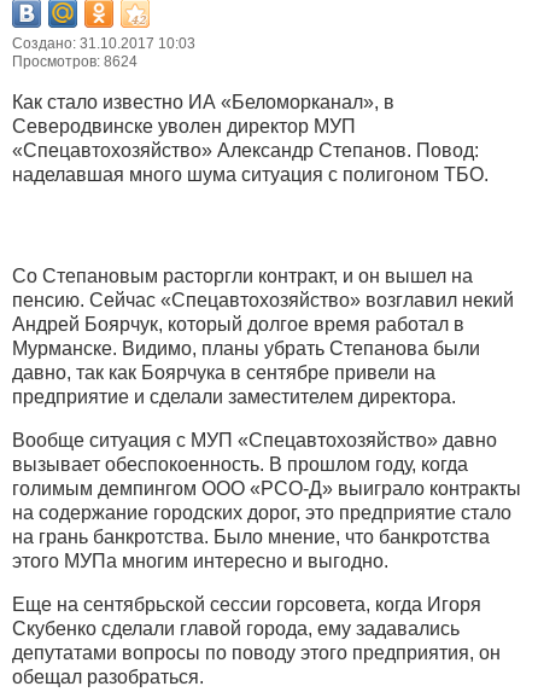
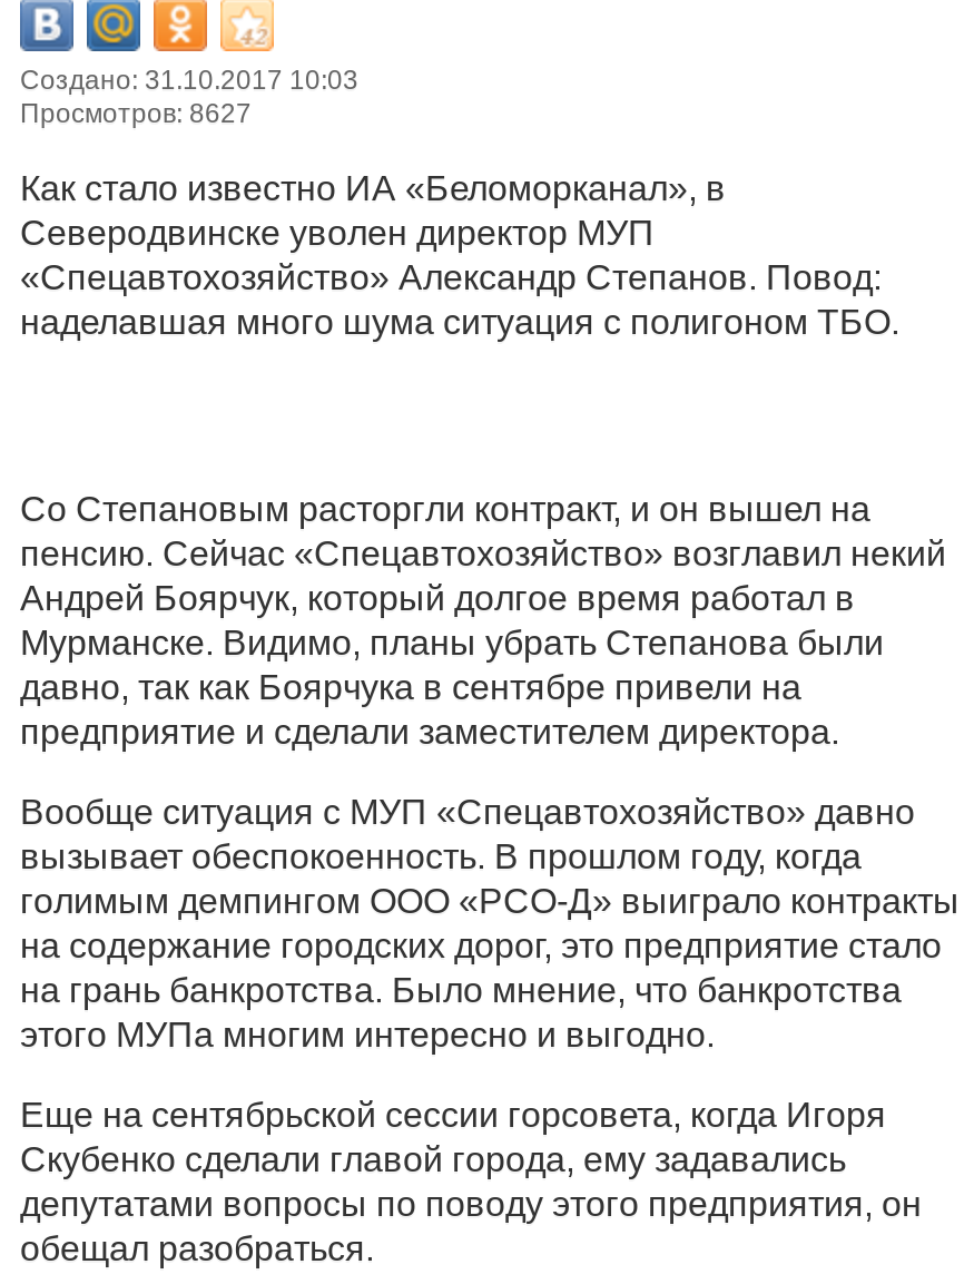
[12,54,138,71] Просмотров: 8624 -> [20,99,252,130] Просмотров: 8627

